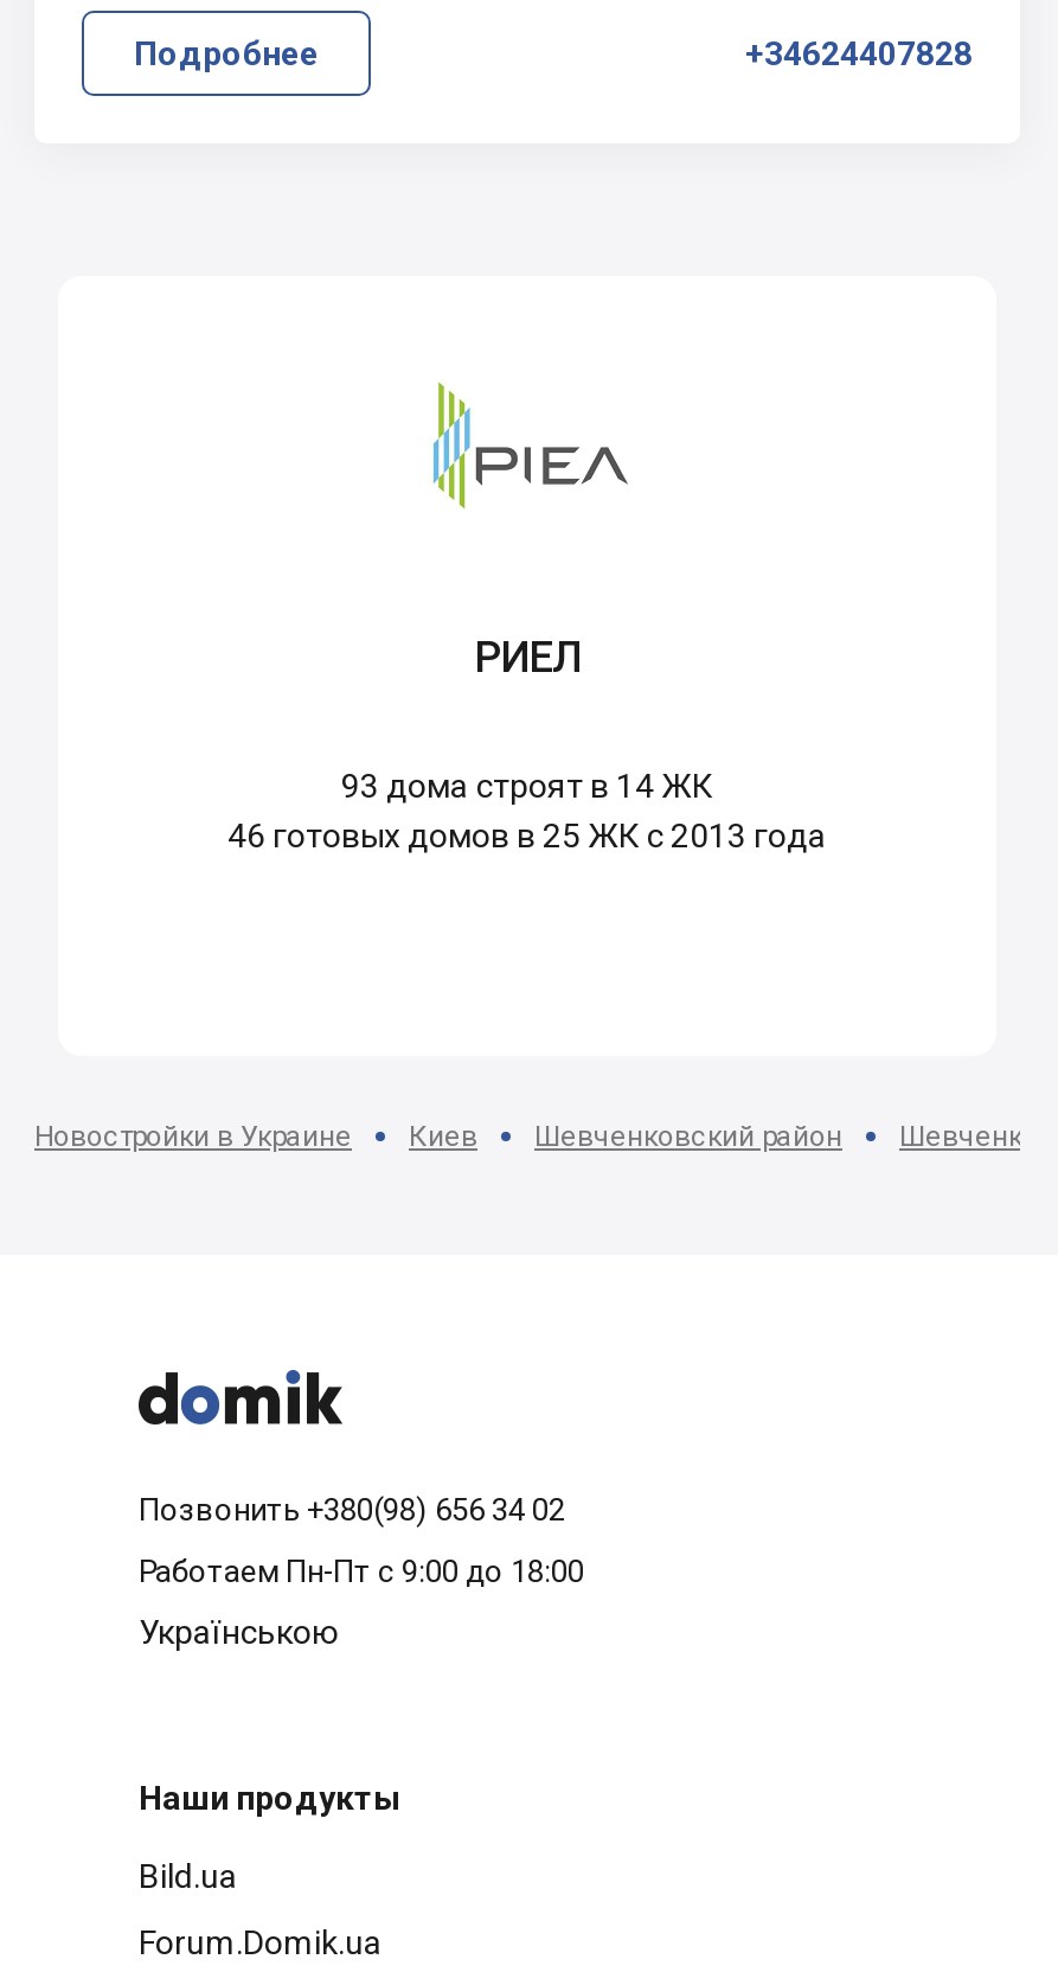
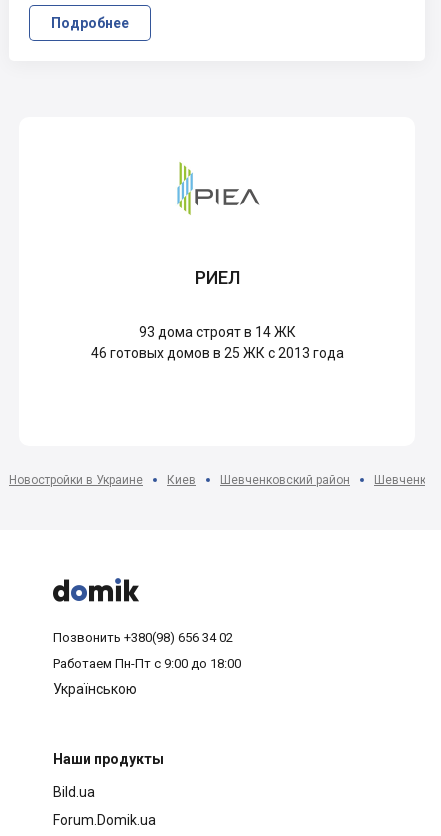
[745,35,973,73] +34624407828 -> none

